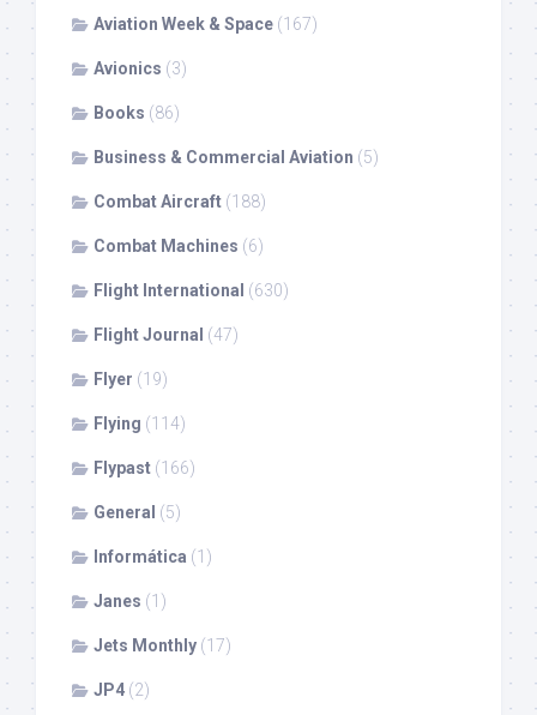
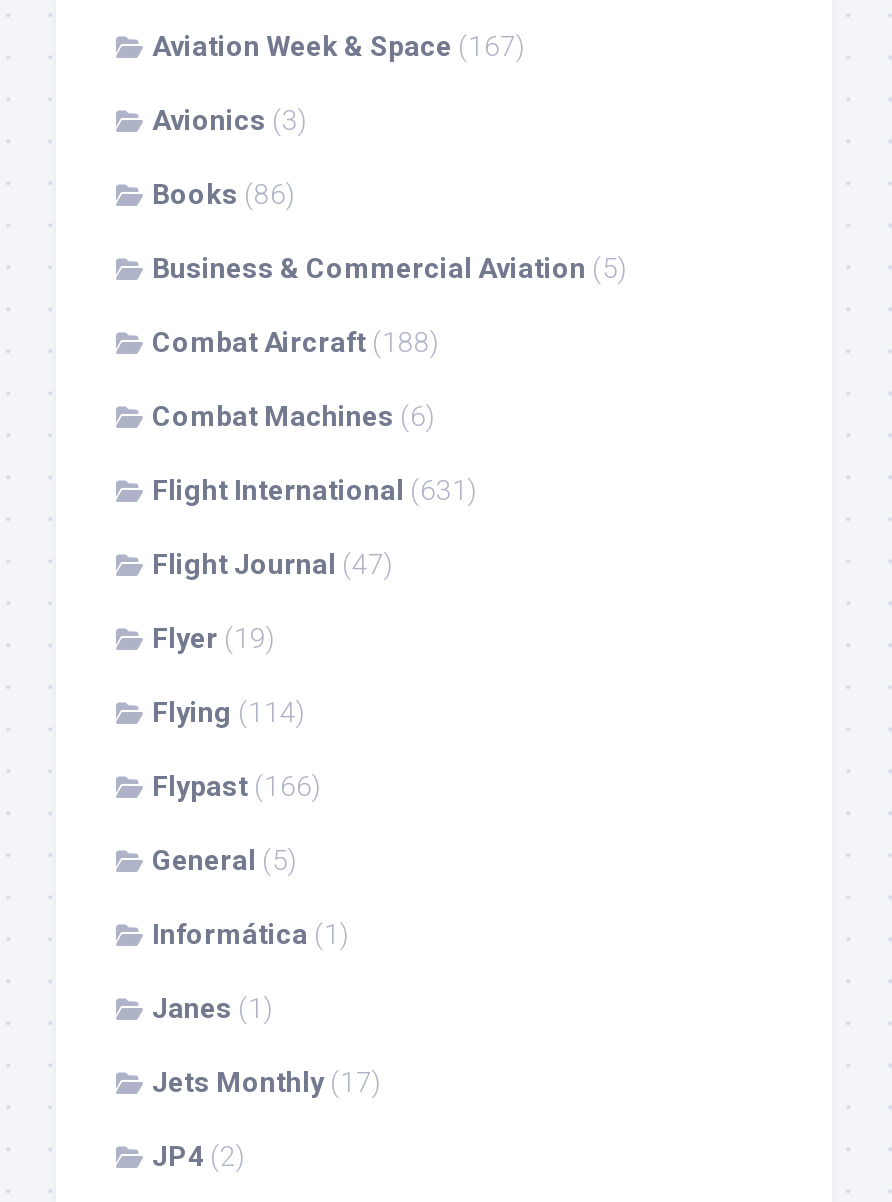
[93,281,289,300] Flight International (630) -> [152,475,478,507] Flight International (631)

